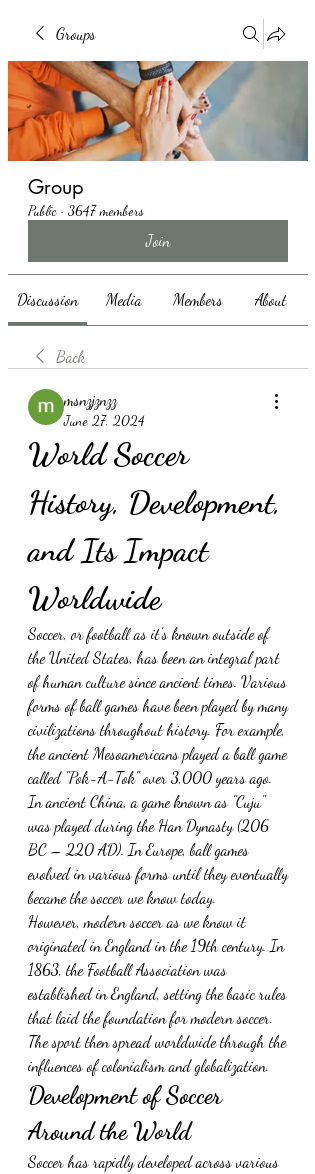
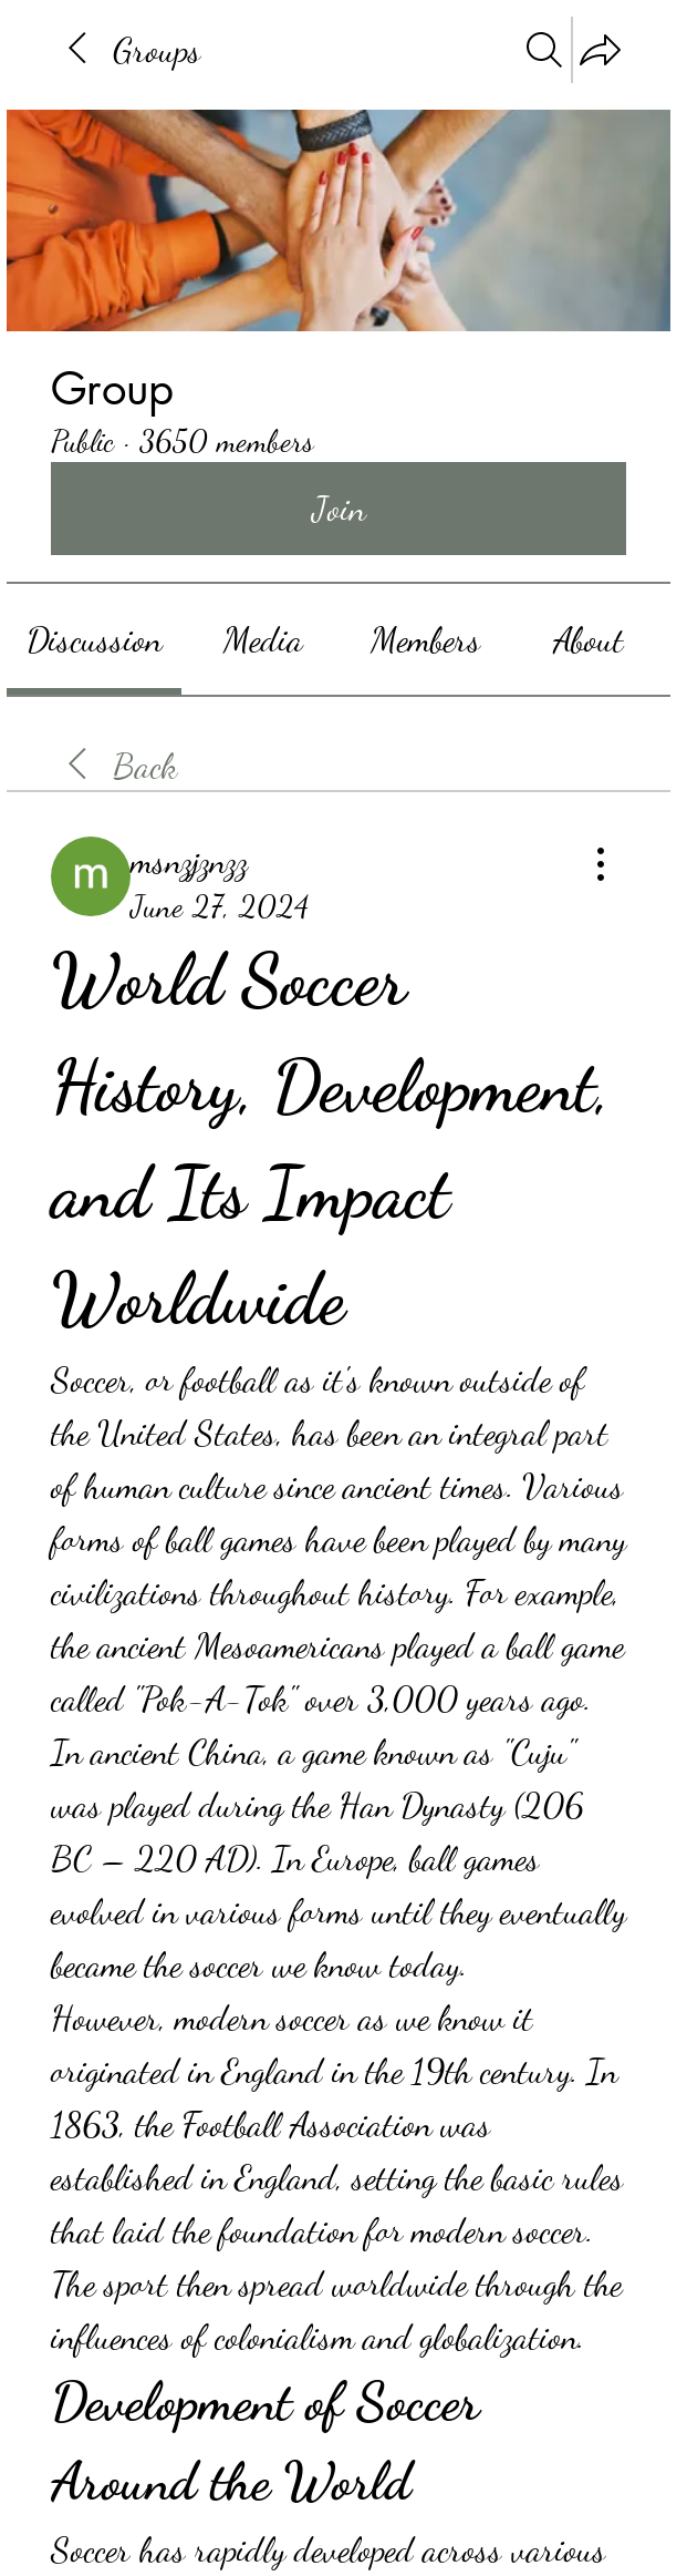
[28,202,144,219] Public · 3647 members -> [51,422,314,460] Public · 3650 members

